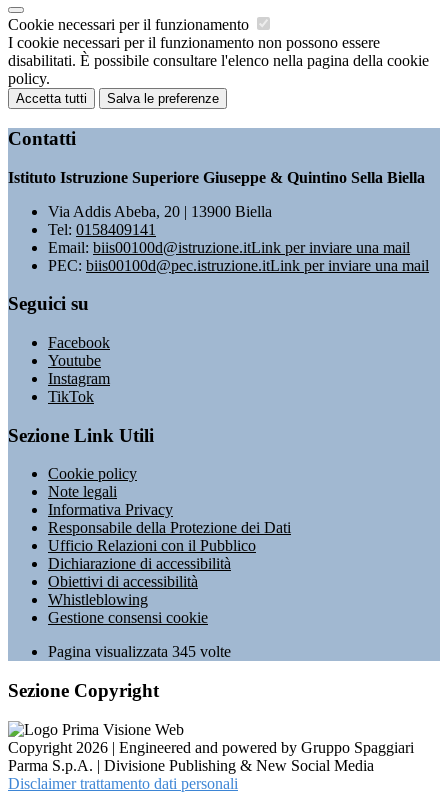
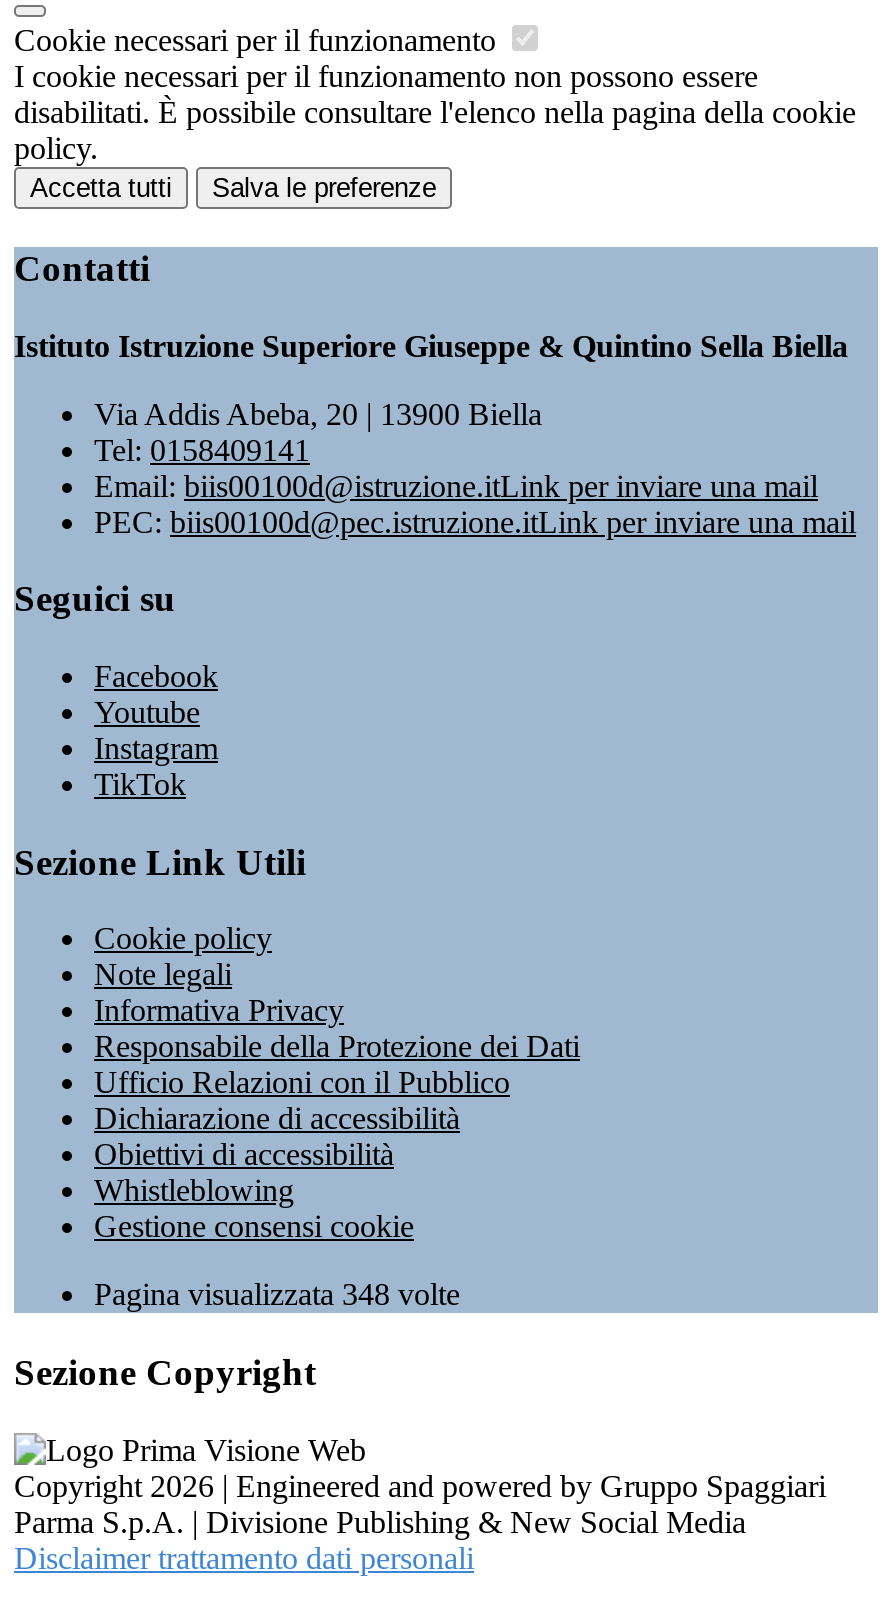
[48,643,231,660] Pagina visualizzata 345 volte -> [94,1278,460,1312] Pagina visualizzata 348 volte

